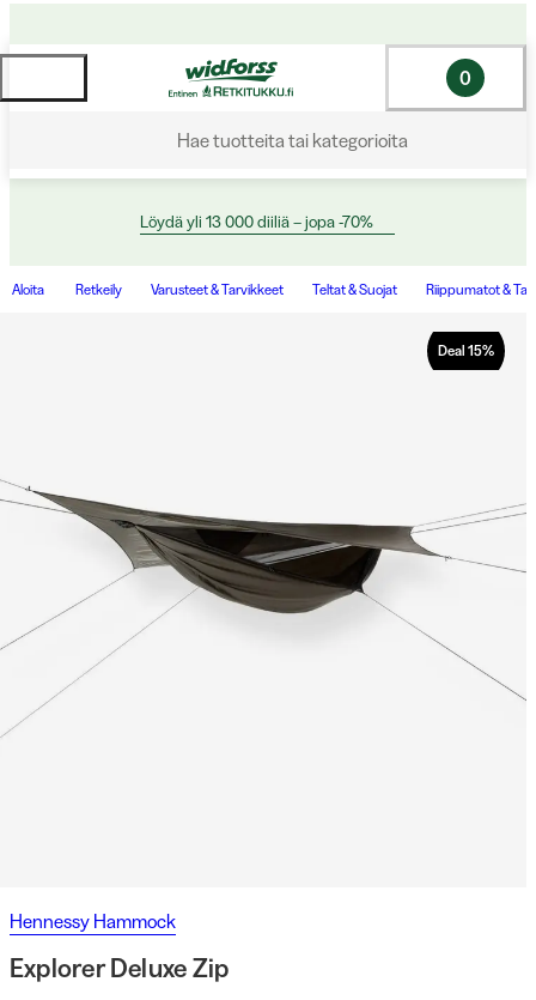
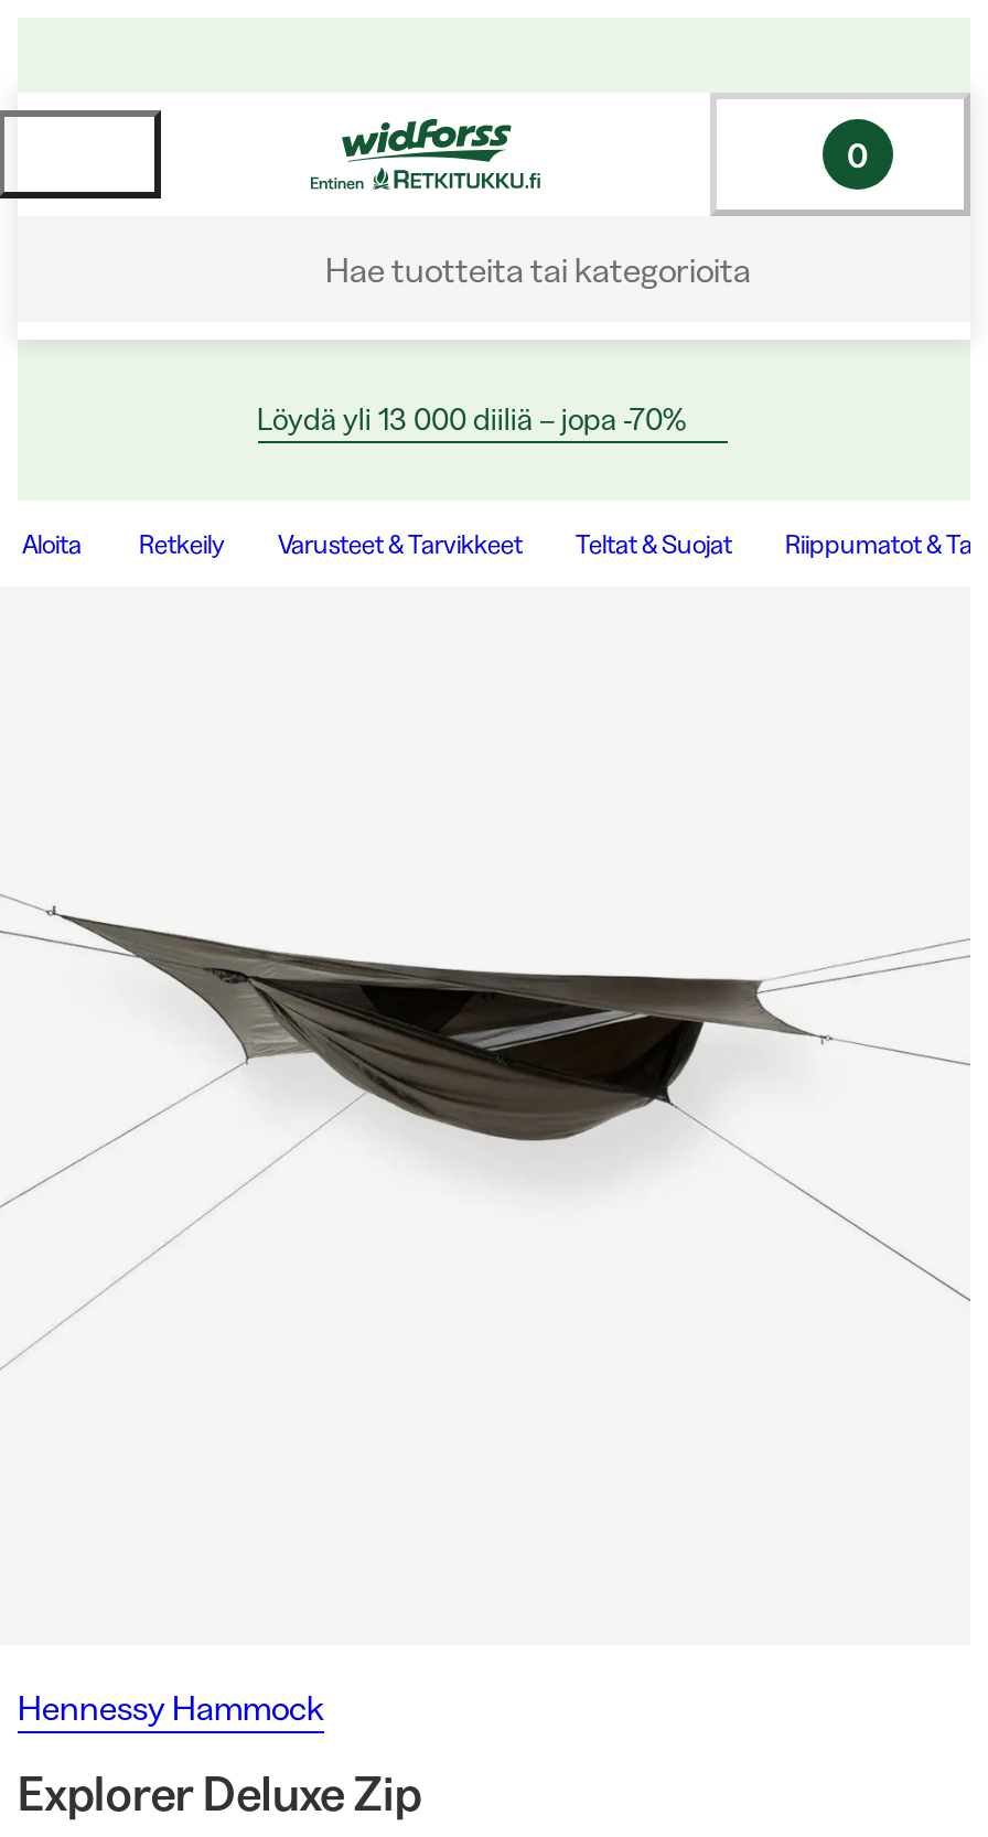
[438,341,494,359] Deal 15% -> none

